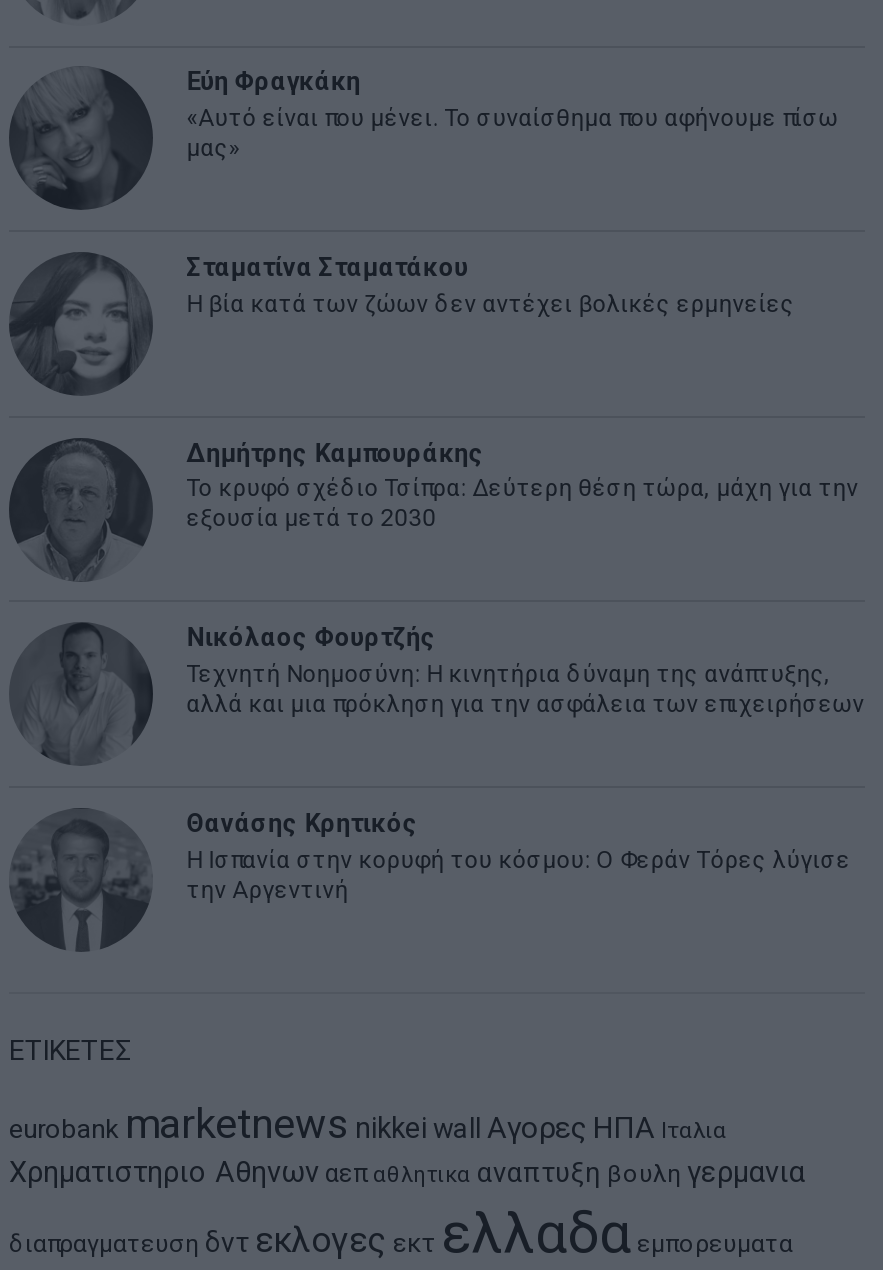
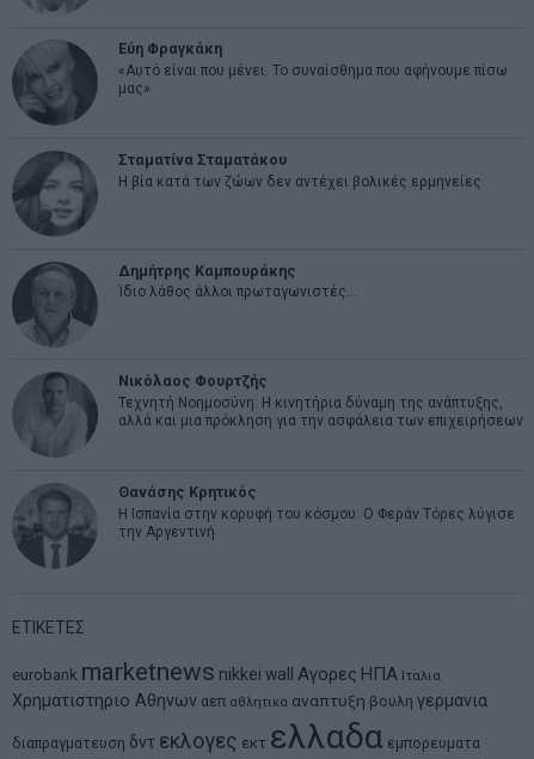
[187,475,859,533] Το κρυφό σχέδιο Τσίπρα: Δεύτερη θέση τώρα, μάχη για την | εξουσία μετά το 2030 -> [118,284,357,300] Ίδιο λάθος άλλοι πρωταγωνιστές…

